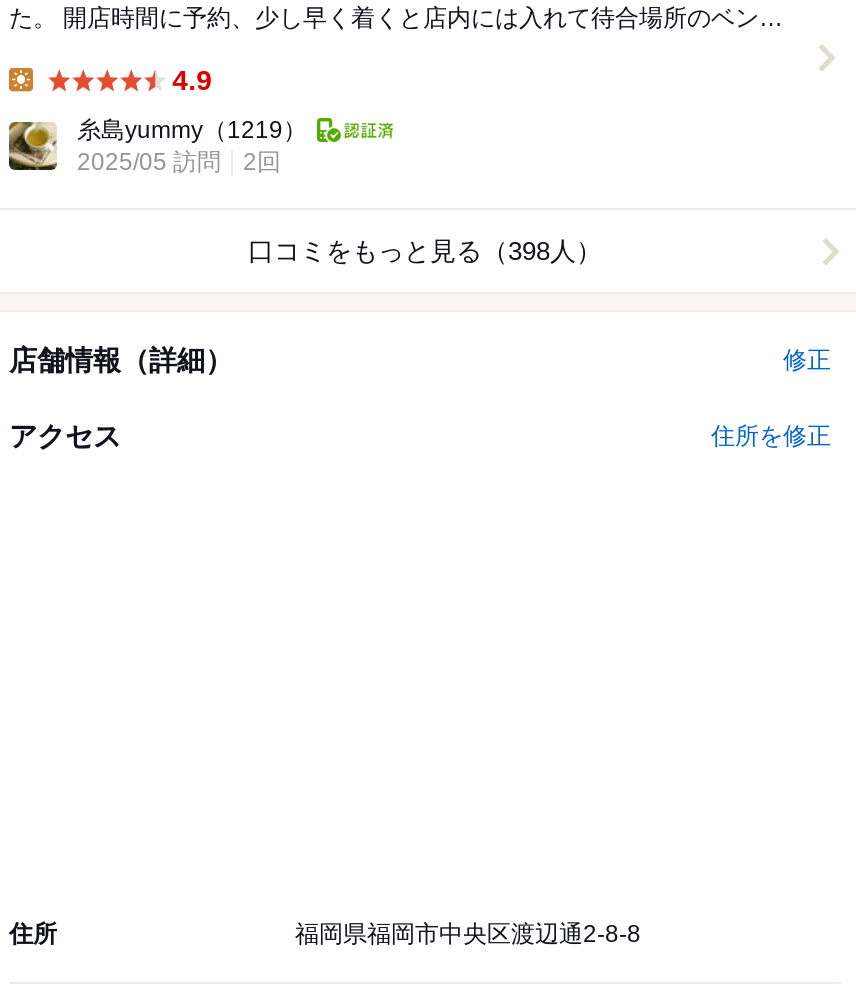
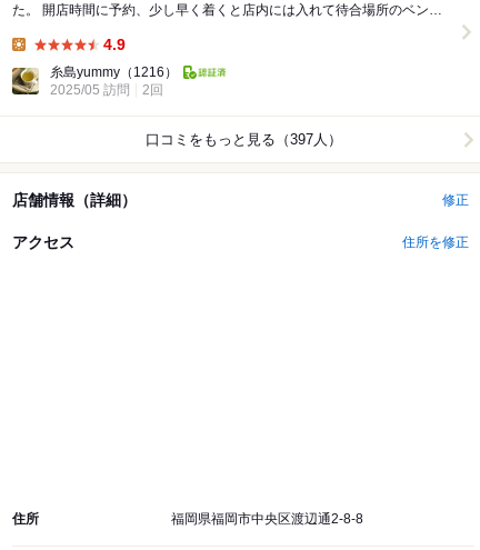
[77,116,307,144] 糸島yummy（1219） -> [50,65,178,80] 糸島yummy（1216）
[248,236,602,266] 口コミをもっと見る（398人） -> [145,131,342,148] 口コミをもっと見る（397人）

